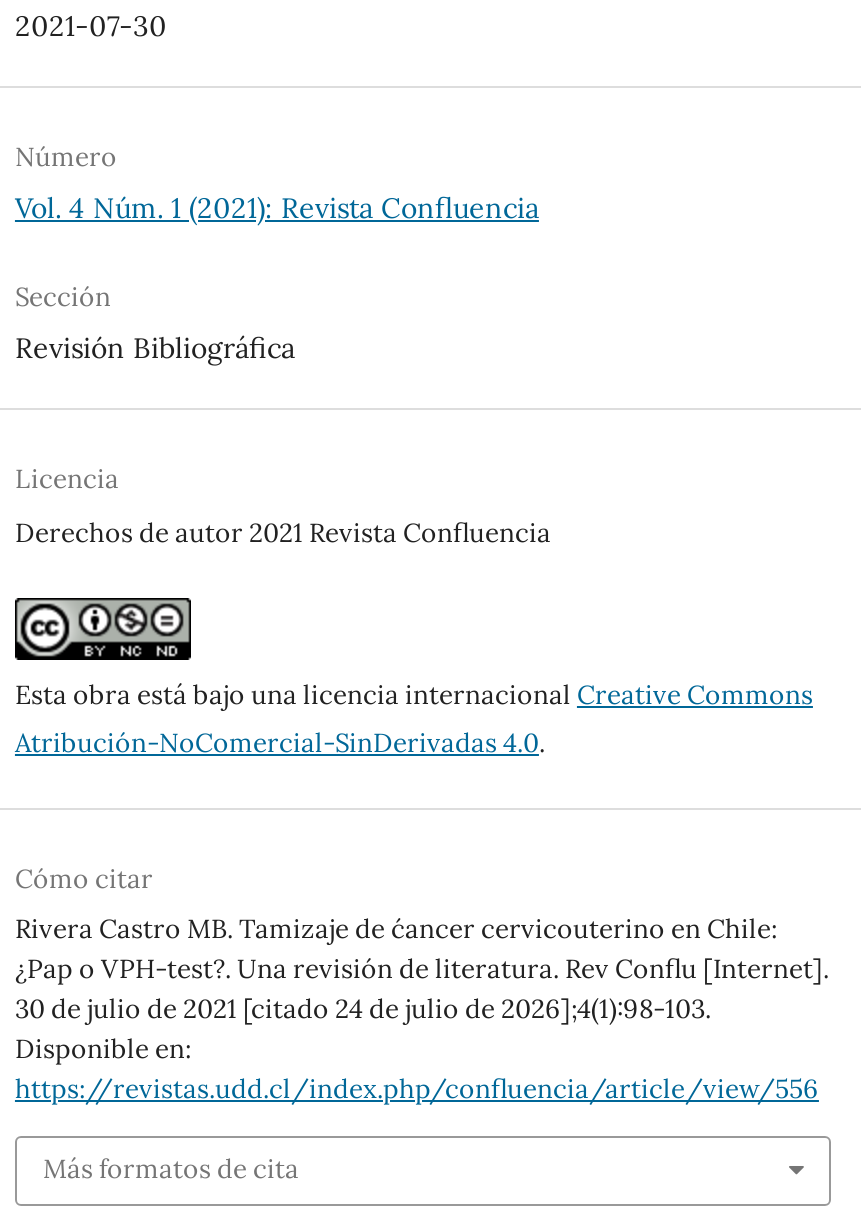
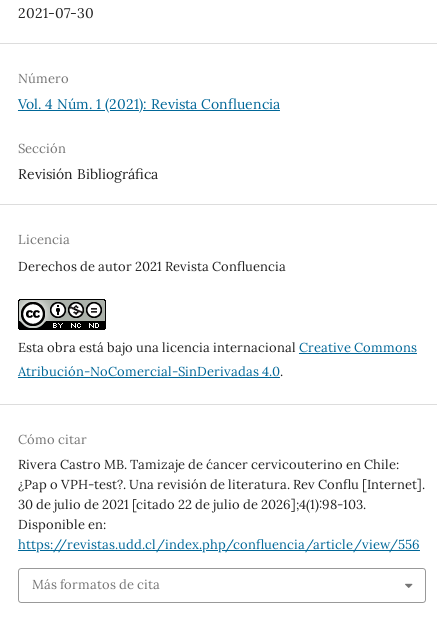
[15,992,711,1026] 30 de julio de 2021 [citado 24 de julio de 2026];4(1):98-103. -> [18,496,366,513] 30 de julio de 2021 [citado 22 de julio de 2026];4(1):98-103.

